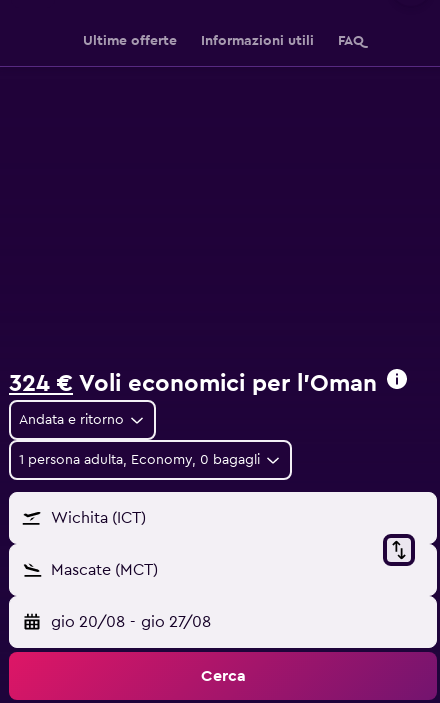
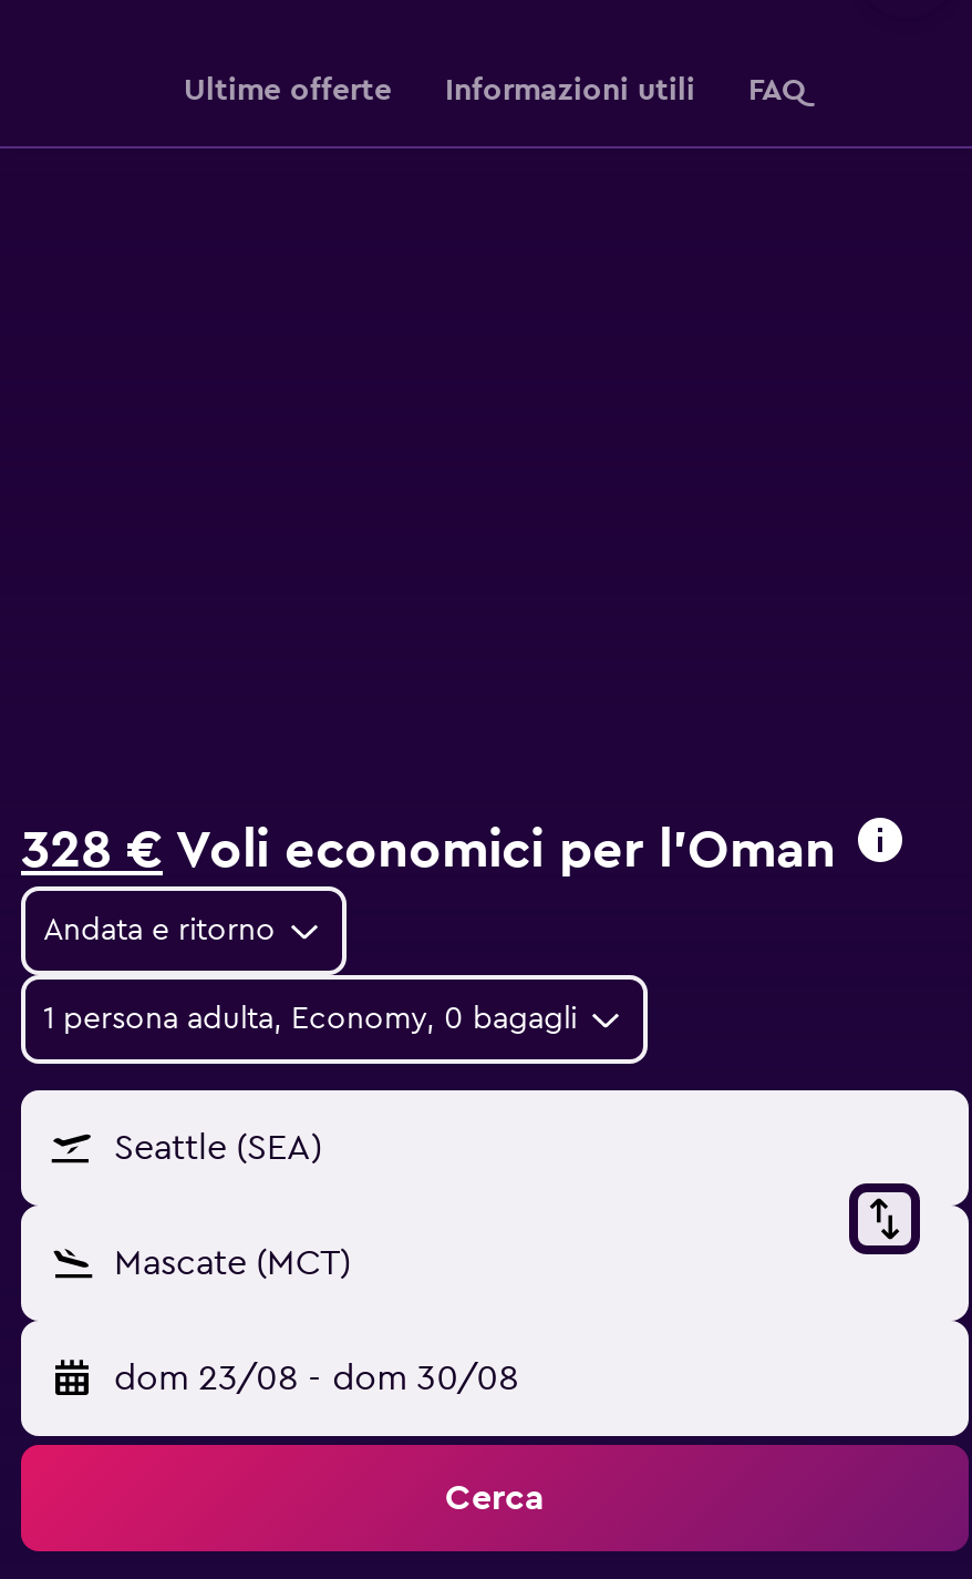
[9,372,377,396] 324 €Voli economici per l'Oman -> [21,824,836,878] 328 €Voli economici per l'Oman
[51,510,146,526] Wichita (ICT) -> [114,1130,322,1166] Seattle (SEA)
[51,614,211,630] gio 20/08 - gio 27/08 -> [114,1361,518,1396] dom 23/08 - dom 30/08

